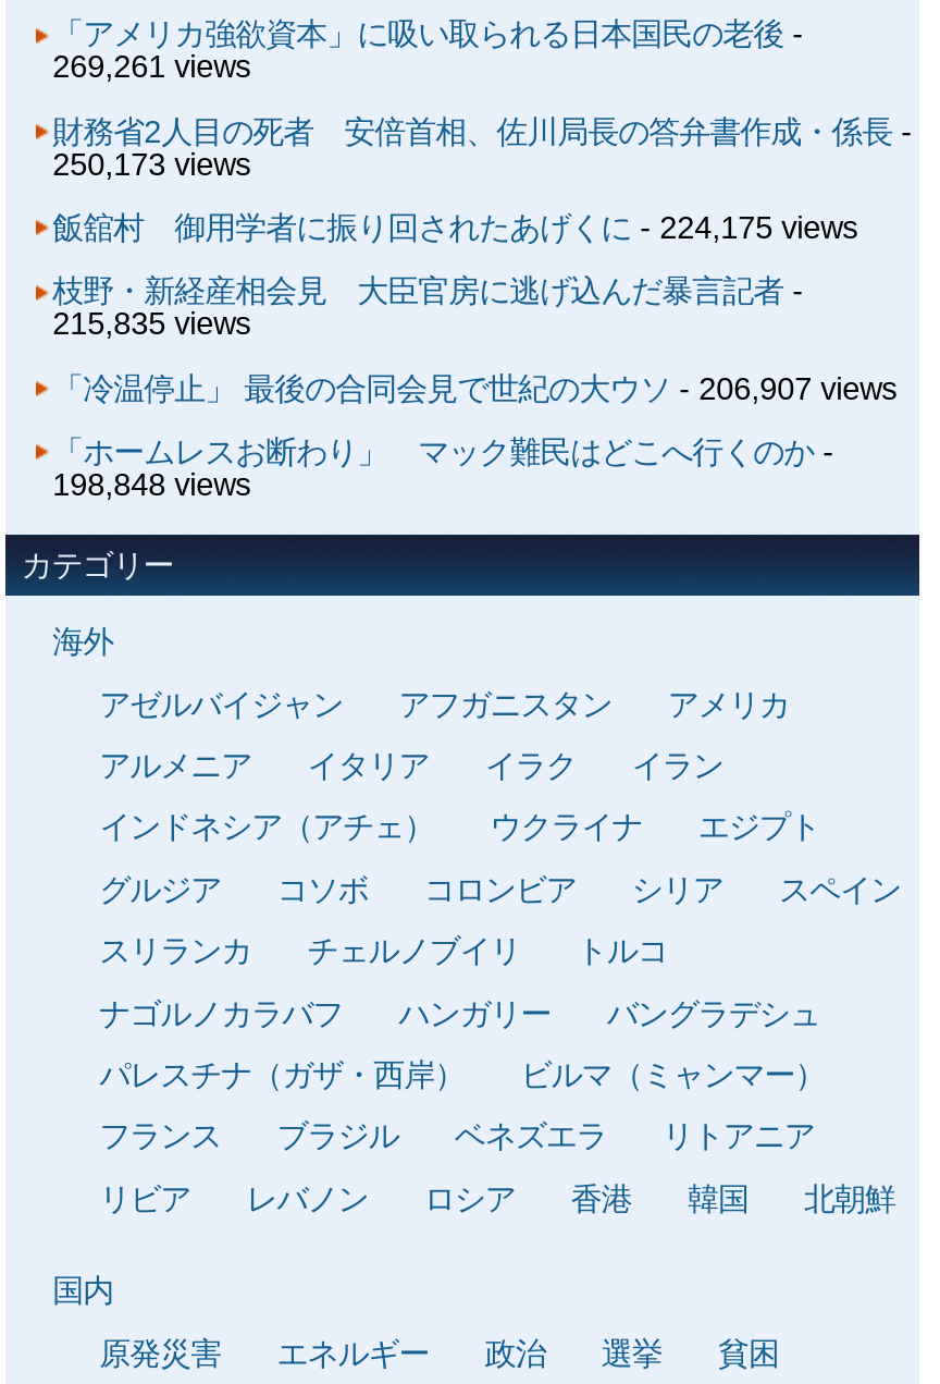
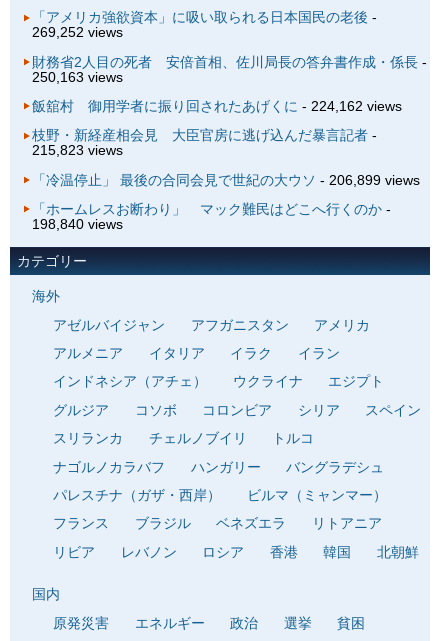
[52,50,250,84] 269,261 views -> [32,24,123,40] 269,252 views
[52,146,250,181] 250,173 views -> [32,69,123,85] 250,163 views
[52,210,858,245] 飯舘村 御用学者に振り回されたあげくに- 224,175 views -> [32,98,402,114] 飯舘村 御用学者に振り回されたあげくに- 224,162 views
[52,307,250,342] 215,835 views -> [32,142,123,158] 215,823 views
[52,371,897,406] 「冷温停止」 最後の合同会見で世紀の大ウソ- 206,907 views -> [32,172,420,188] 「冷温停止」 最後の合同会見で世紀の大ウソ- 206,899 views
[52,468,250,502] 198,848 views -> [32,216,123,232] 198,840 views

